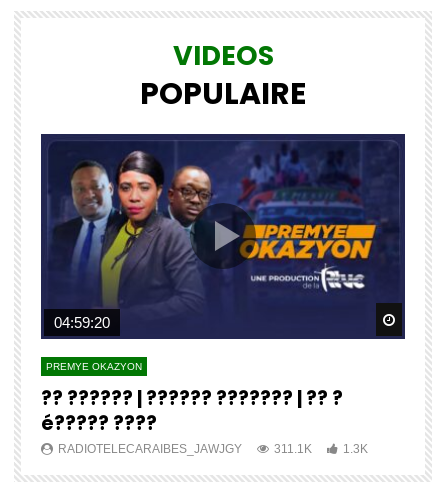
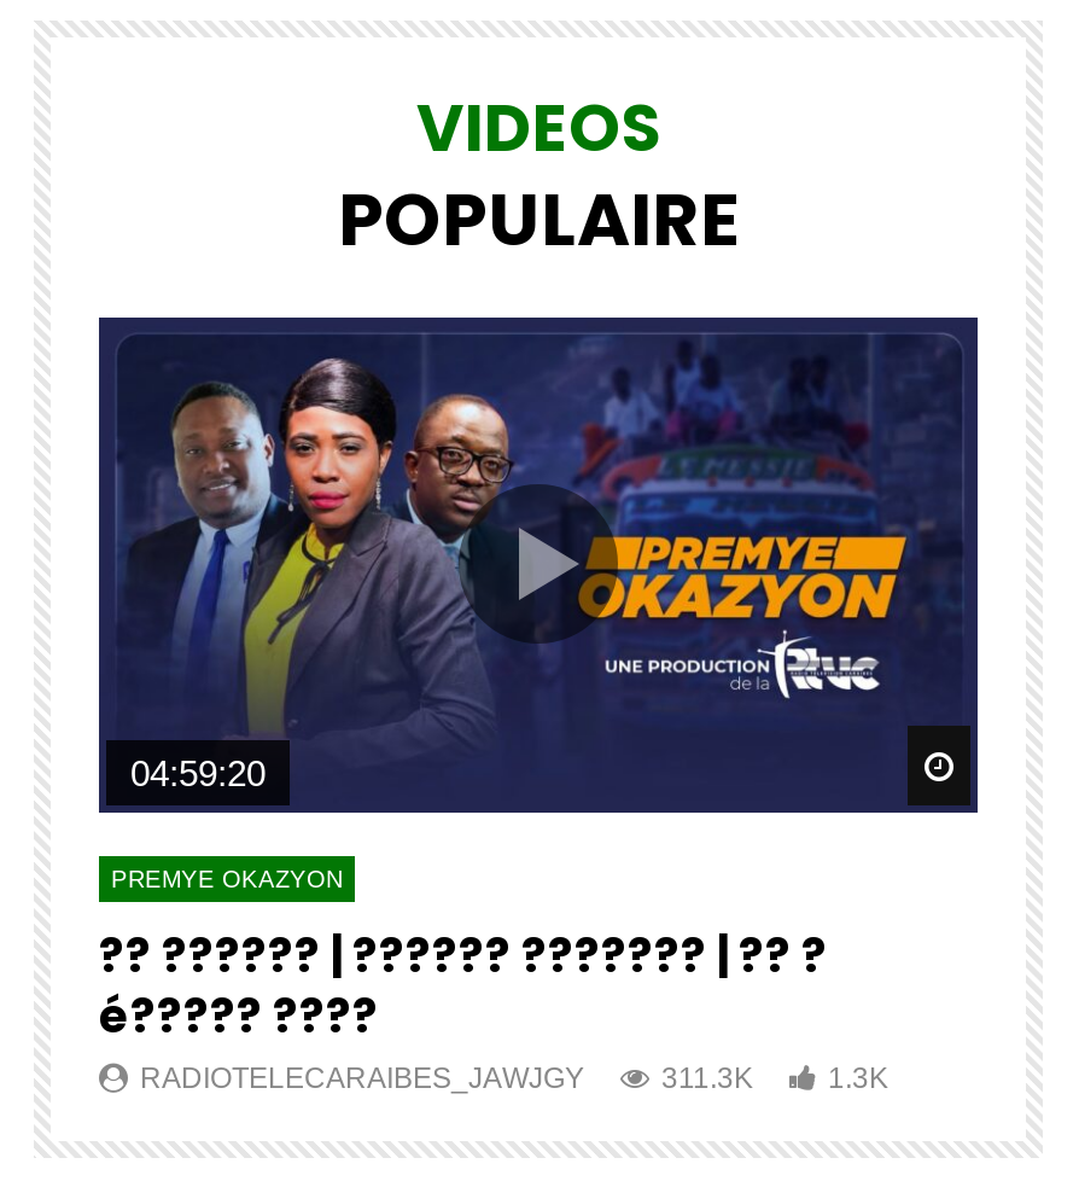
[274,442,312,456] 311.1K -> [661,1062,753,1096] 311.3K

